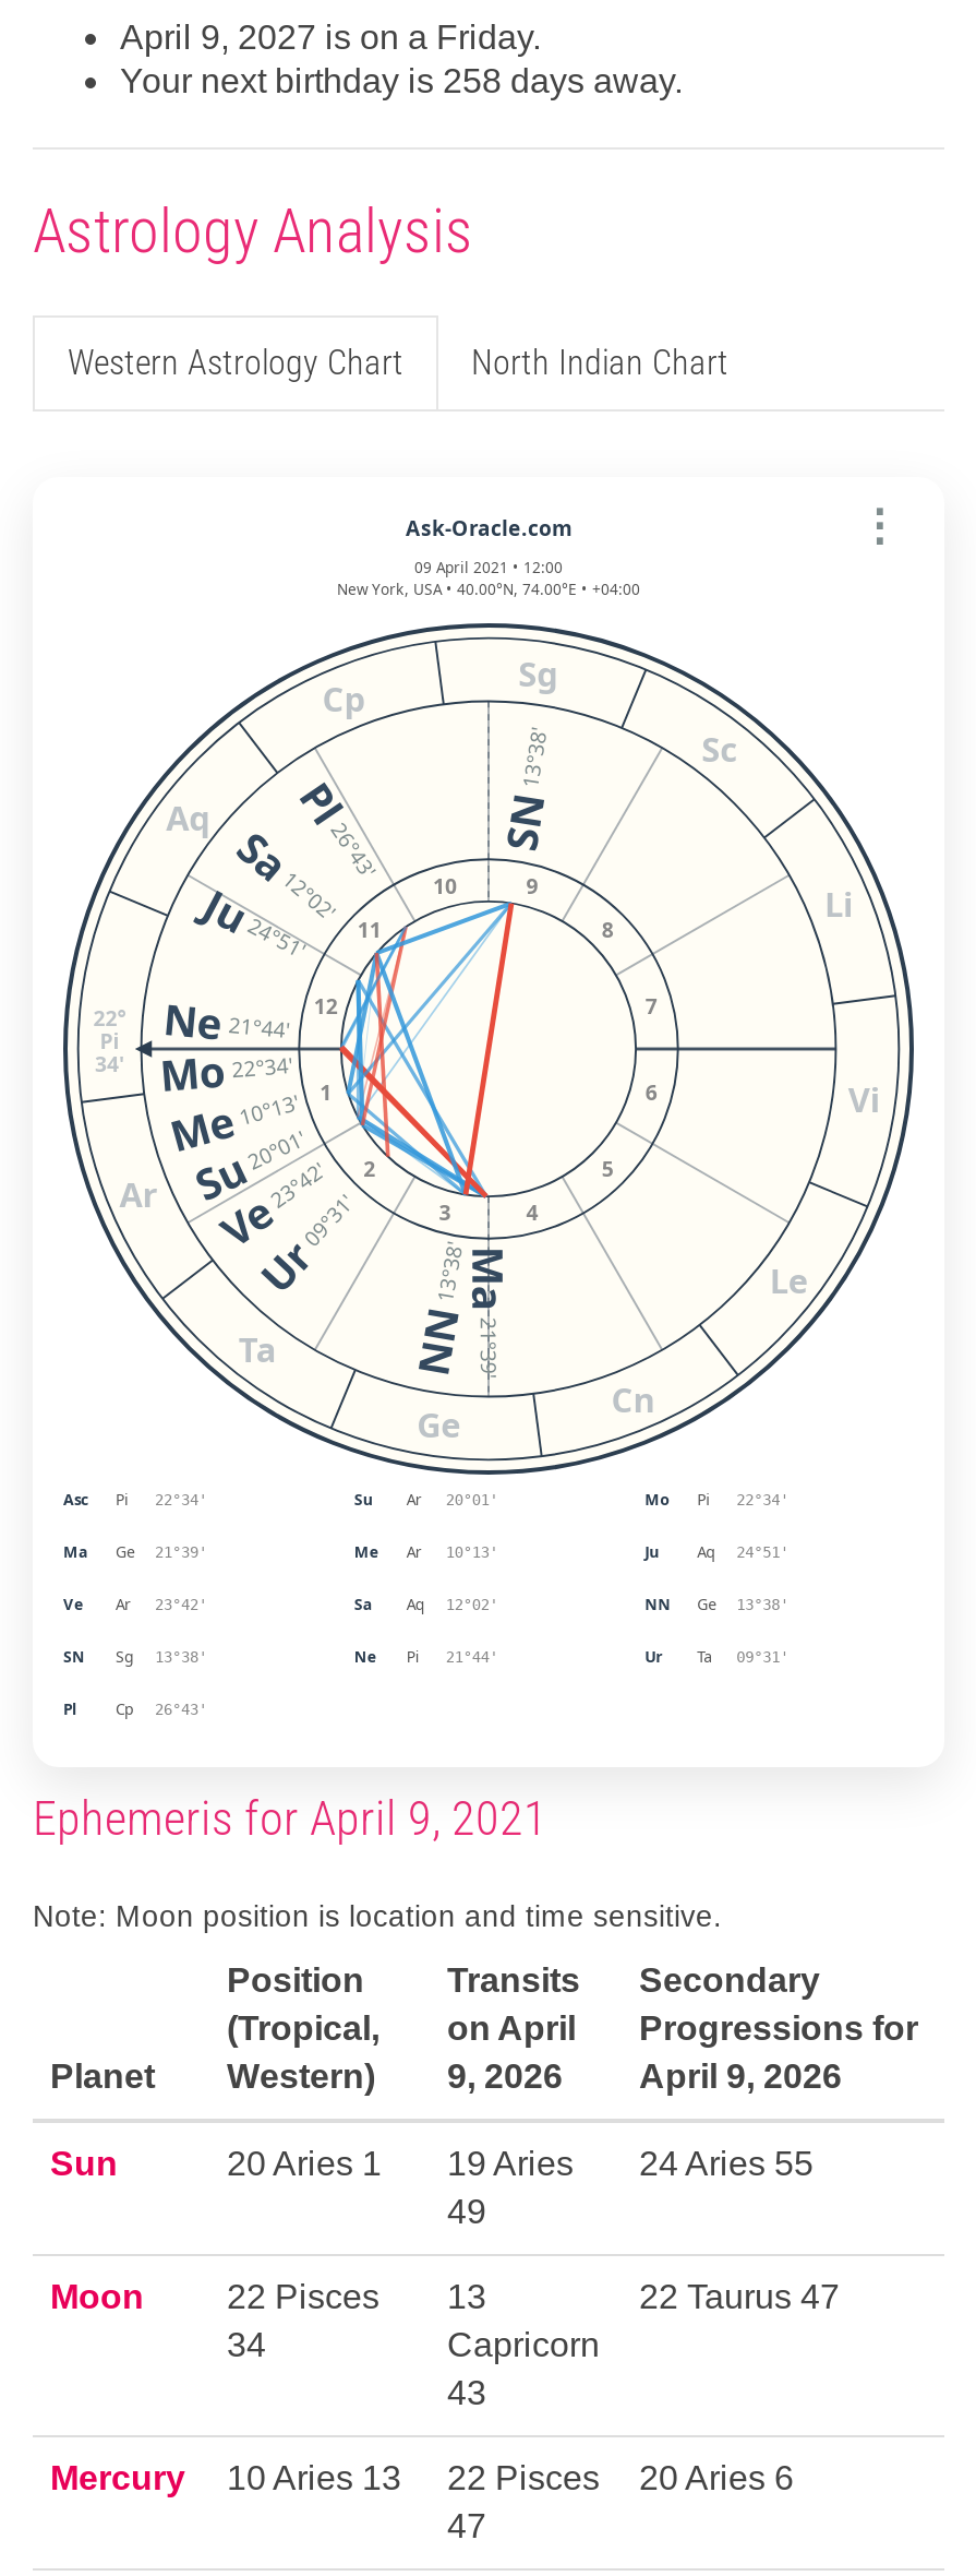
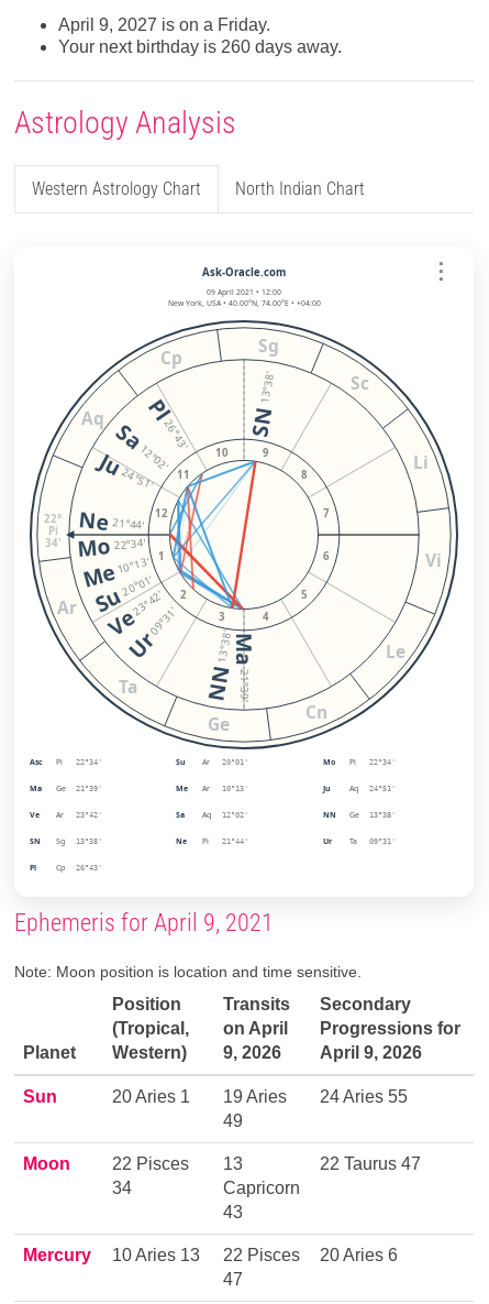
[120,62,683,99] Your next birthday is 258 days away. -> [58,37,342,56] Your next birthday is 260 days away.

